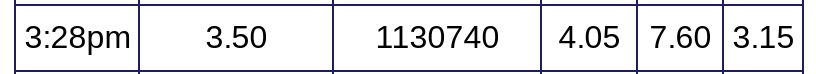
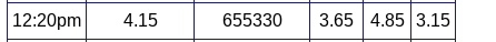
[24,21,711,55] 3:28pm | 3.50 | 1130740 | 4.05 | 7.60 -> [12,11,404,30] 12:20pm | 4.15 | 655330 | 3.65 | 4.85

